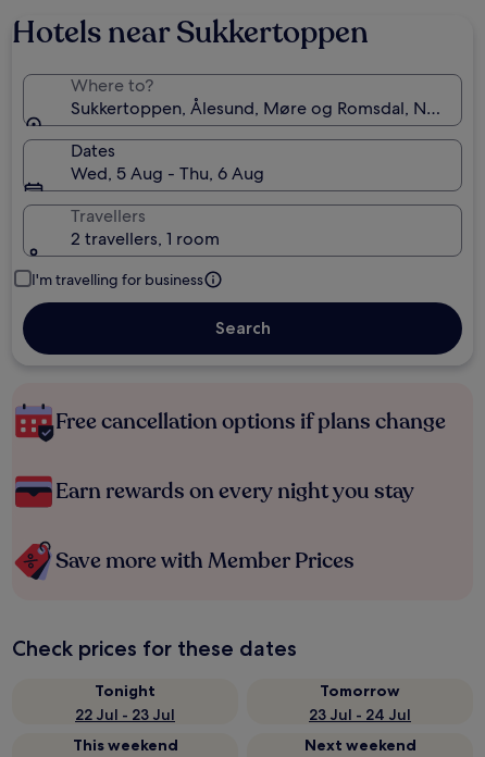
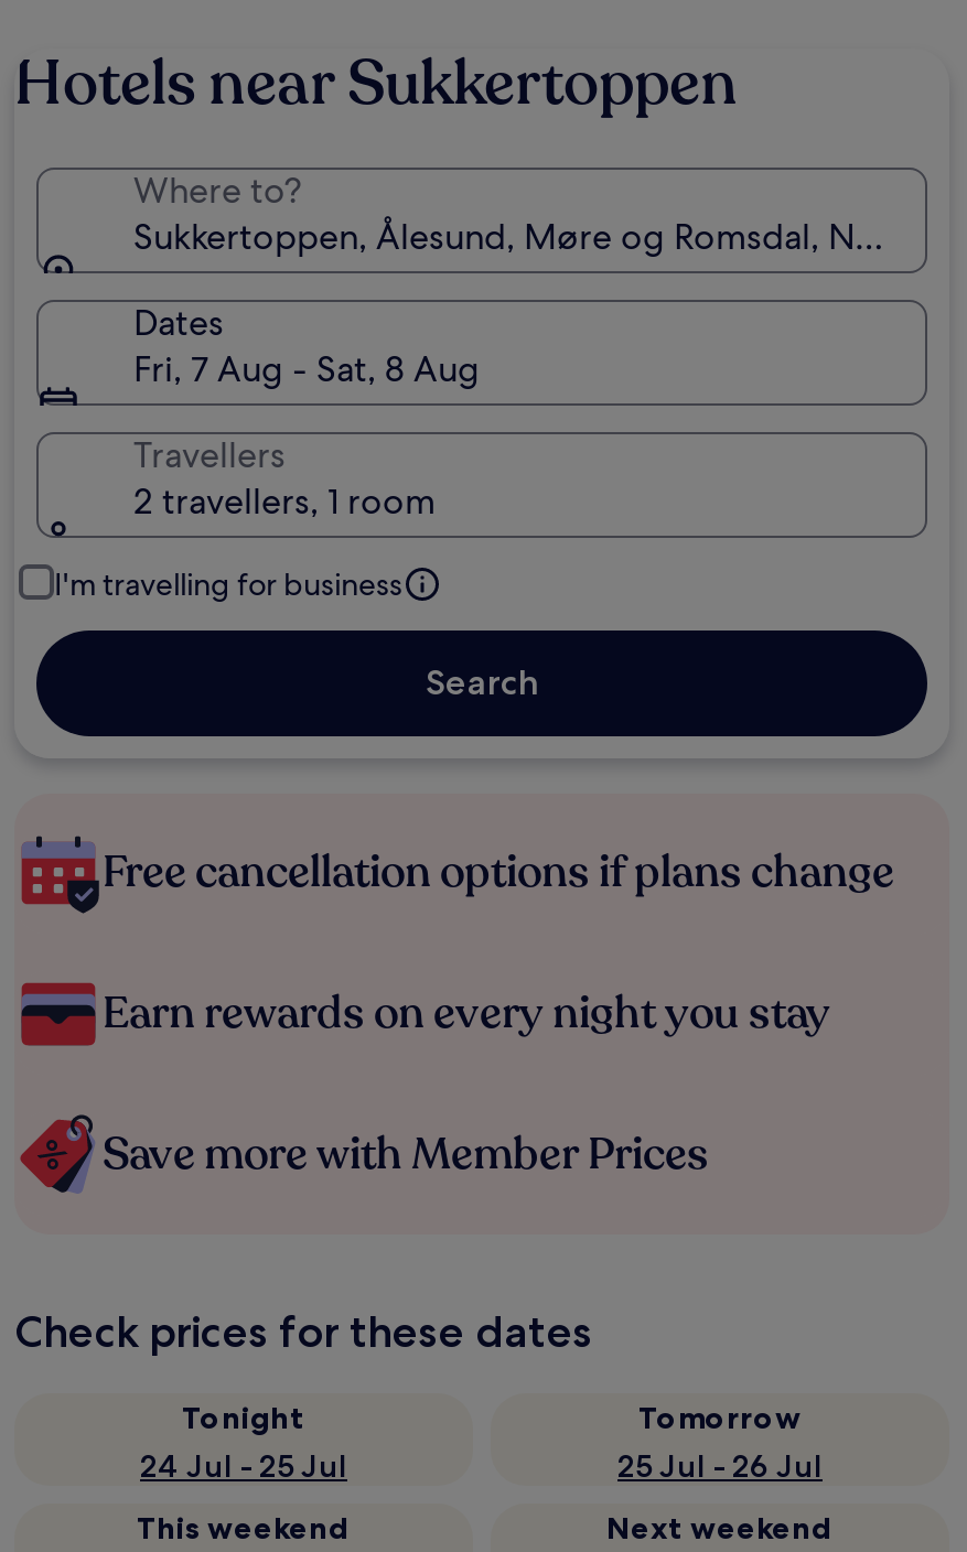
[71,162,264,185] Wed, 5 Aug - Thu, 6 Aug -> [133,346,480,392] Fri, 7 Aug - Sat, 8 Aug
[75,705,175,724] 22 Jul - 23 Jul -> [140,1446,347,1486] 24 Jul - 25 Jul
[309,705,411,724] 23 Jul - 24 Jul -> [617,1446,823,1486] 25 Jul - 26 Jul

